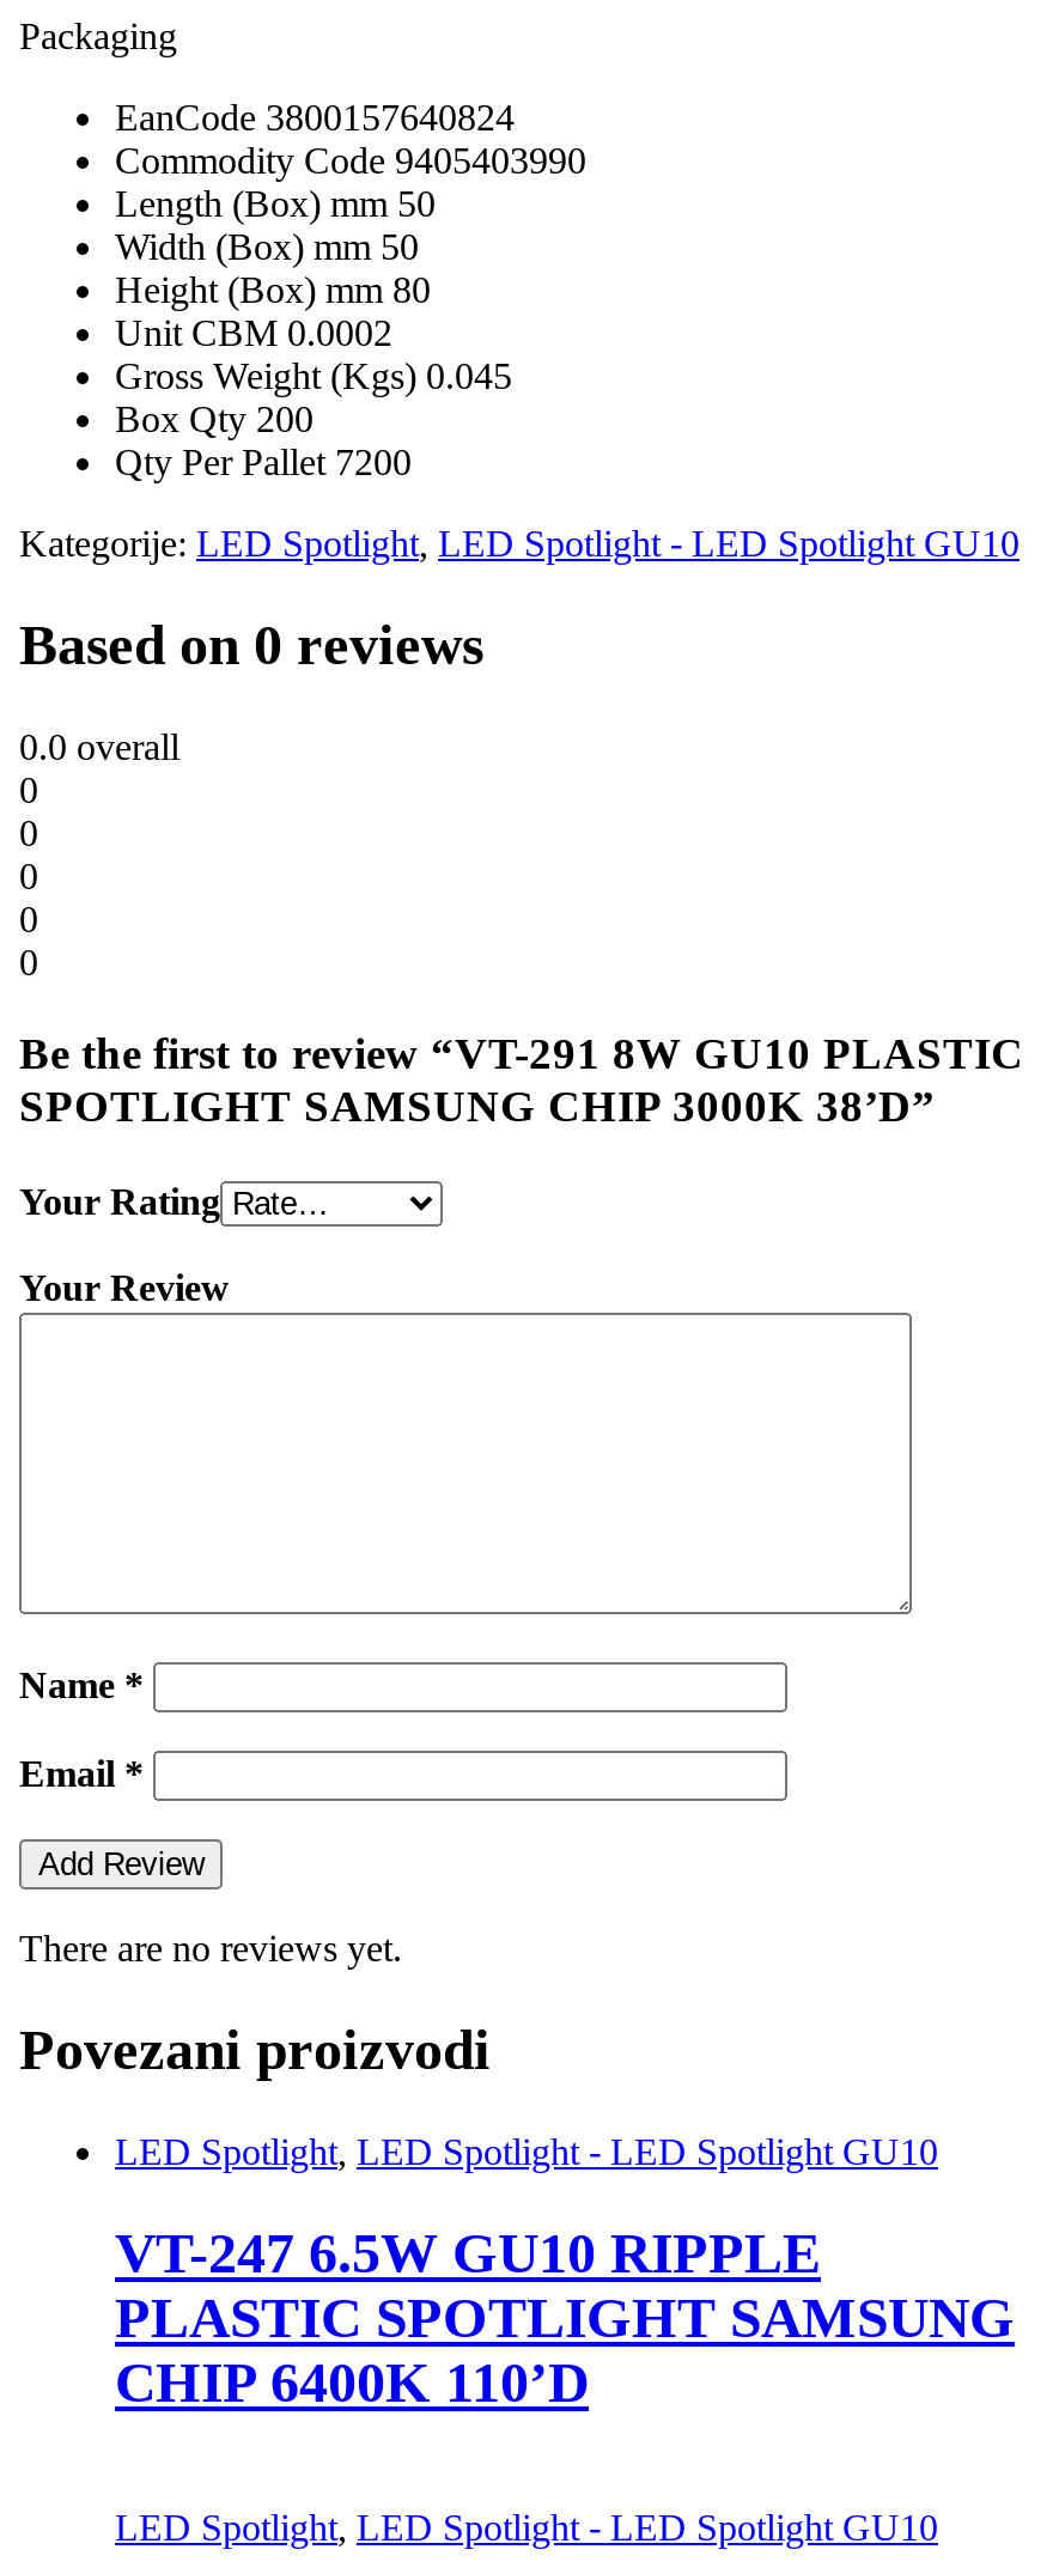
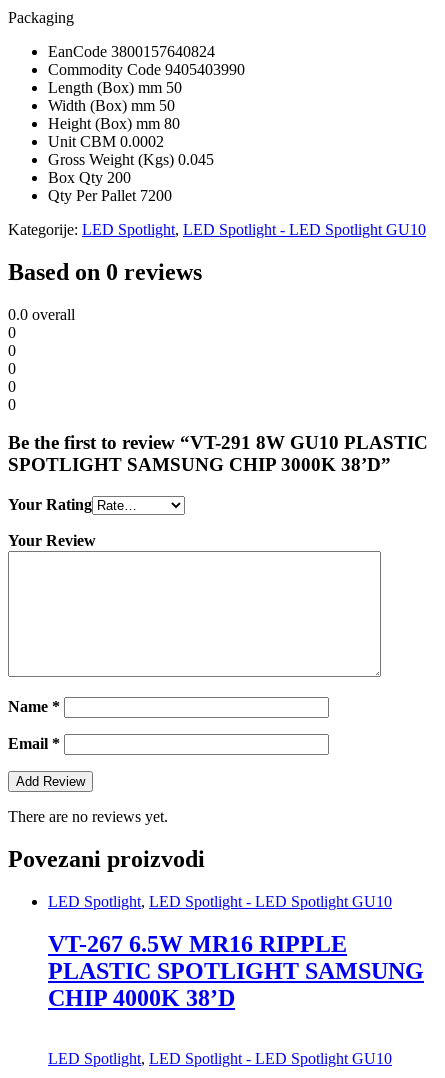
[115,2222,821,2284] VT-247 6.5W GU10 RIPPLE -> [48,931,347,957] VT-267 6.5W MR16 RIPPLE
[115,2351,589,2413] CHIP 6400K 110’D -> [48,985,235,1011] CHIP 4000K 38’D

